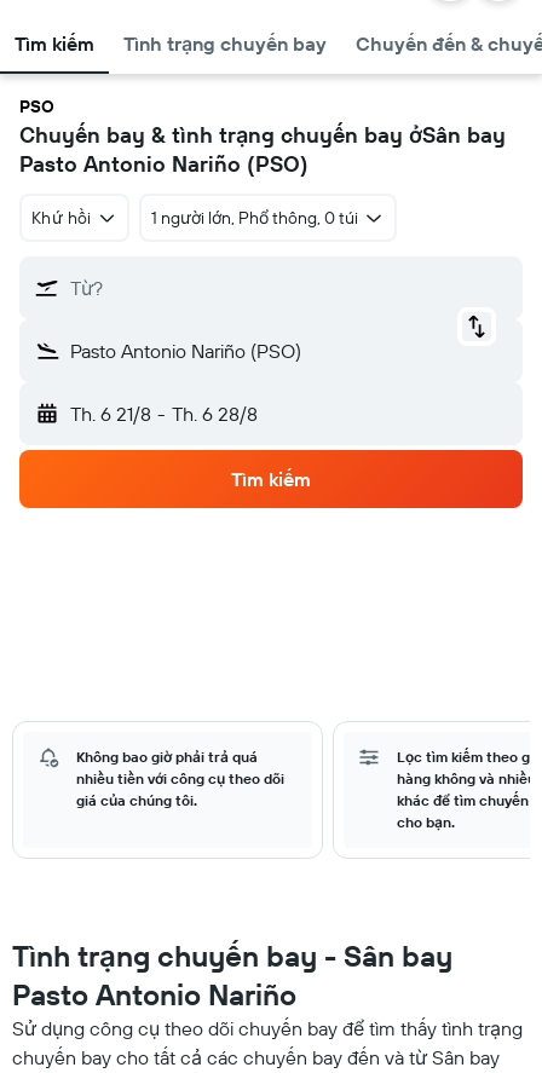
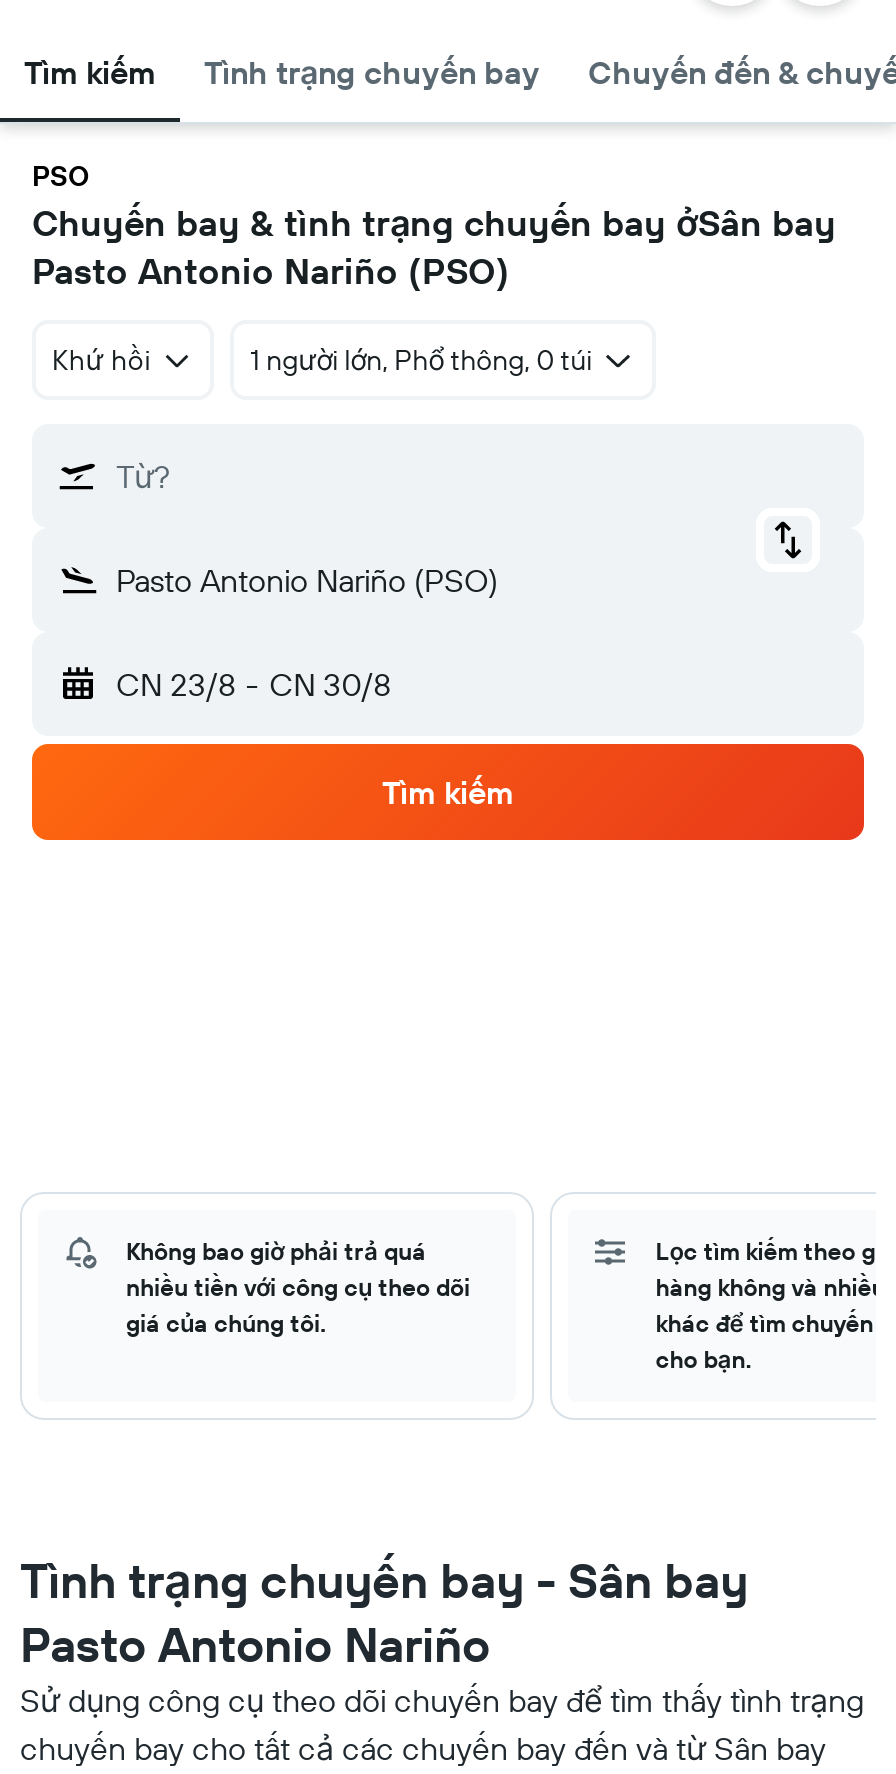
[70,402,257,426] Th. 6 21/8 - Th. 6 28/8 -> [116,664,391,704] CN 23/8 - CN 30/8

